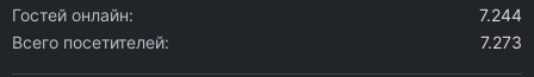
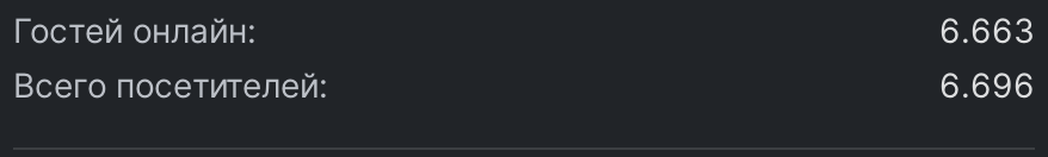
[479,5,522,25] 7.244 -> [939,10,1035,51] 6.663
[480,32,522,53] 7.273 -> [939,65,1035,106] 6.696

